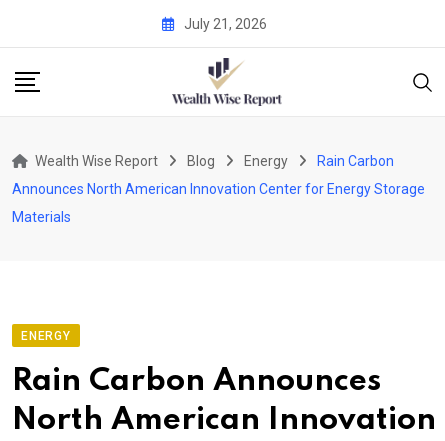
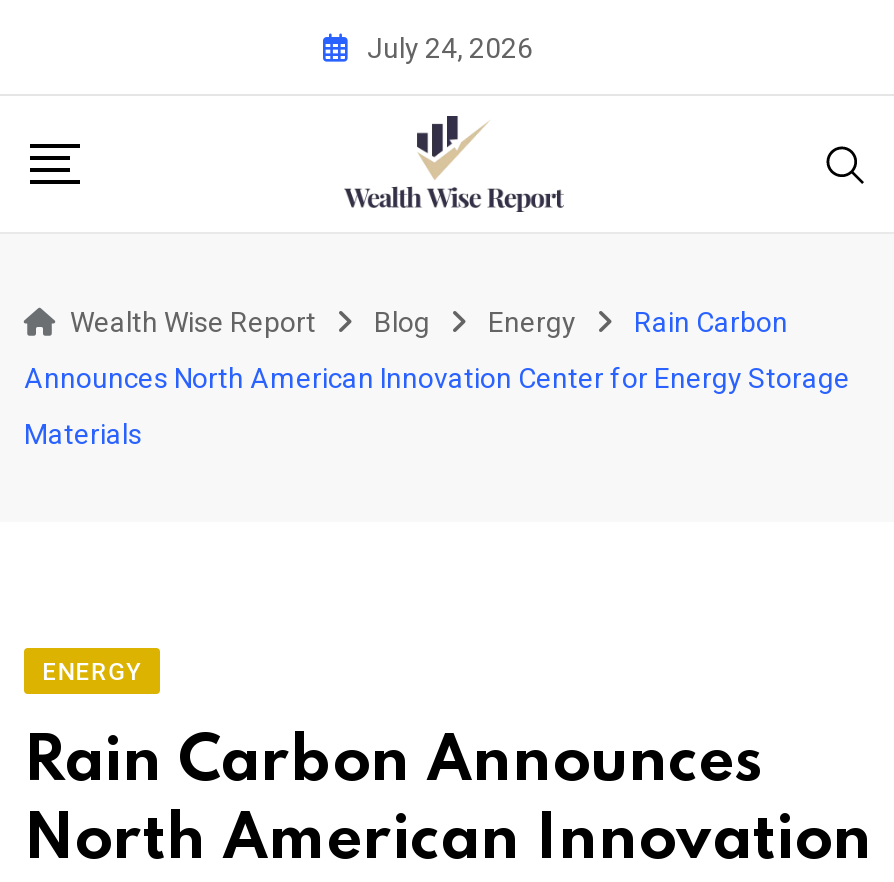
[183,15,266,31] July 21, 2026 -> [367,31,533,63] July 24, 2026

